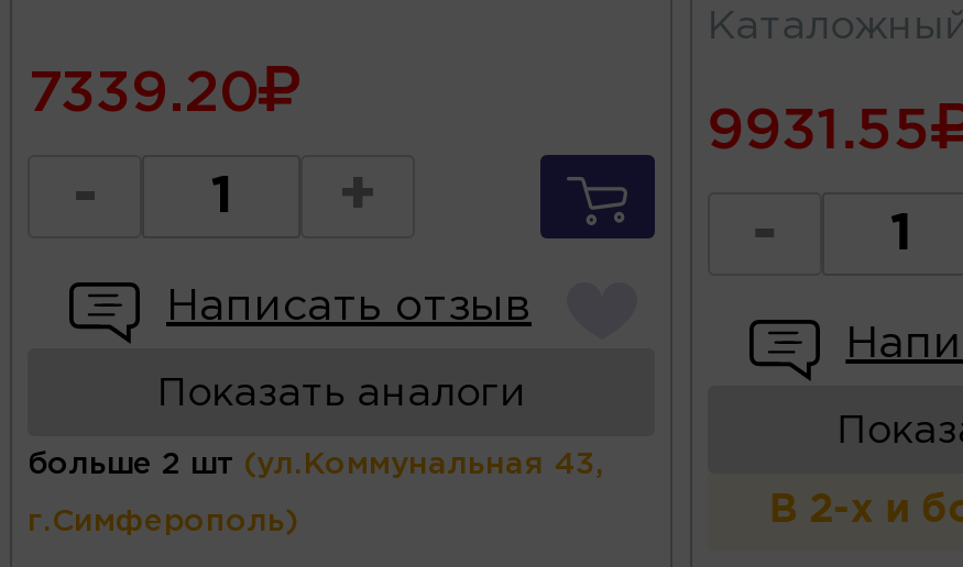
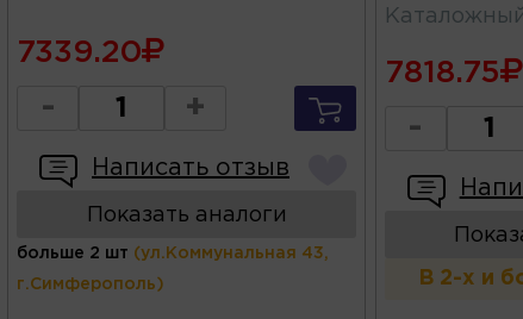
[707,107,932,158] 9931.55 -> [384,60,500,87] 7818.75

